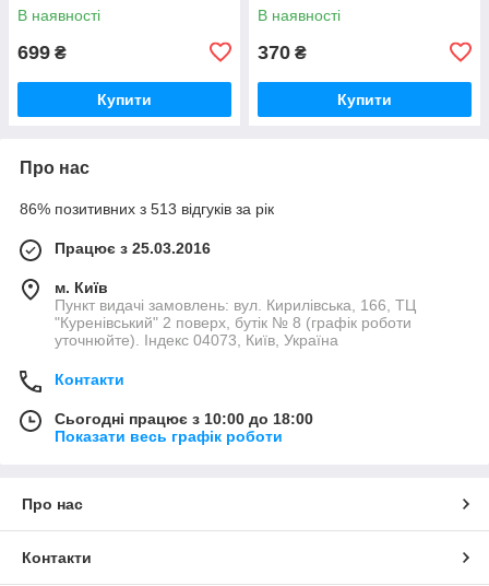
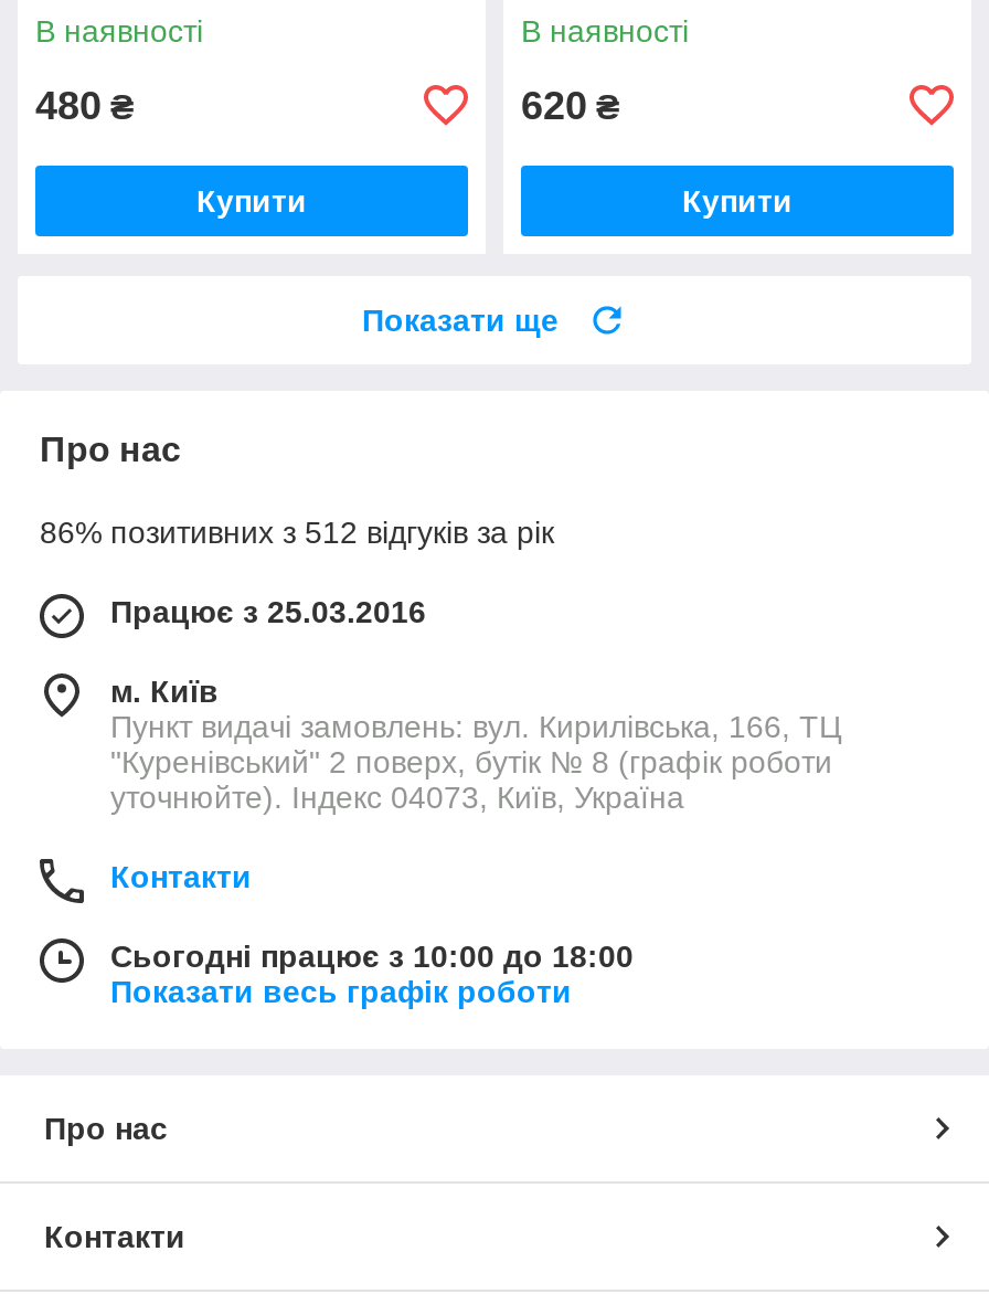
[17,41,67,63] 699 ₴ -> [35,83,135,128] 480 ₴
[258,41,307,63] 370 ₴ -> [521,83,620,128] 620 ₴
none -> [362,302,559,337] Показати ще
[20,200,274,217] 86% позитивних з 513 відгуків за рік -> [40,514,554,549] 86% позитивних з 512 відгуків за рік

